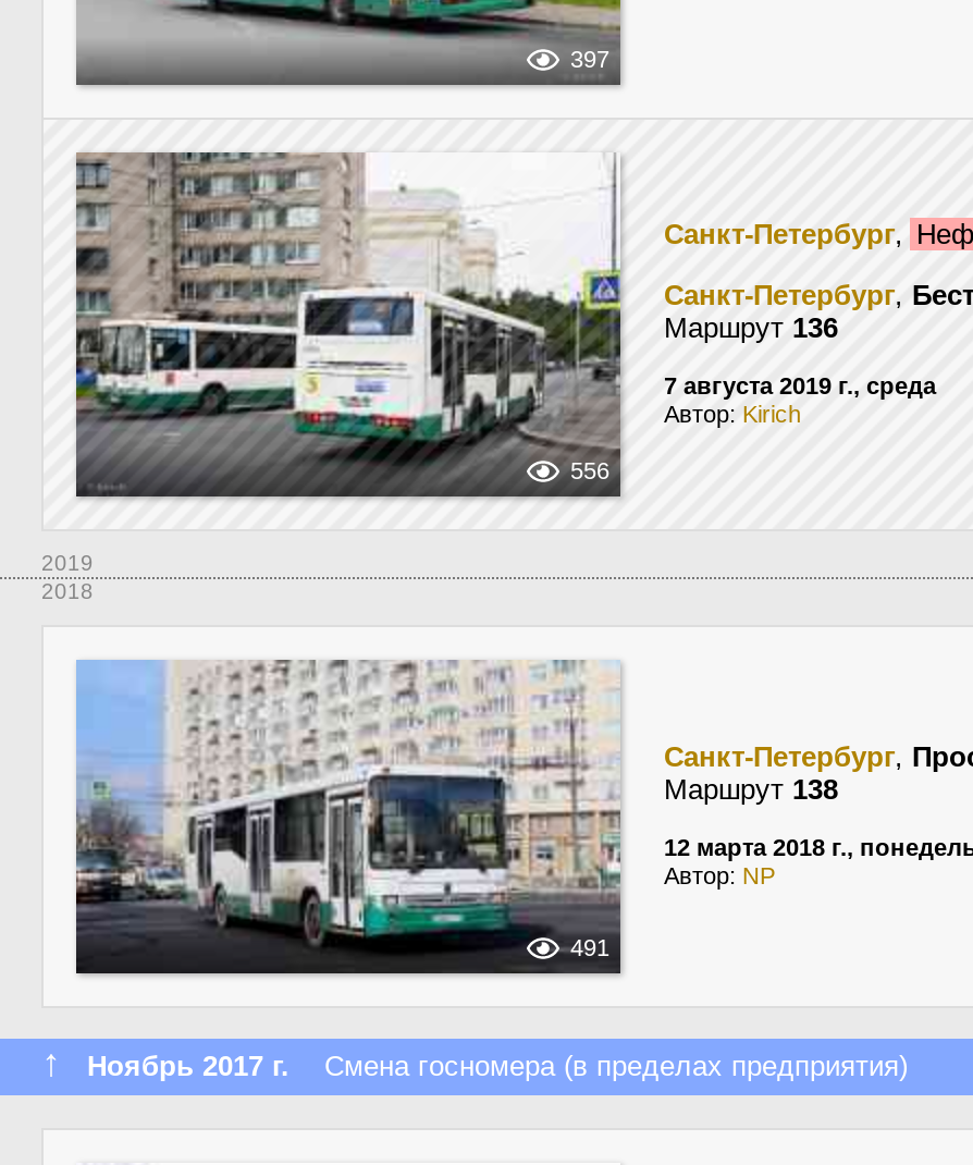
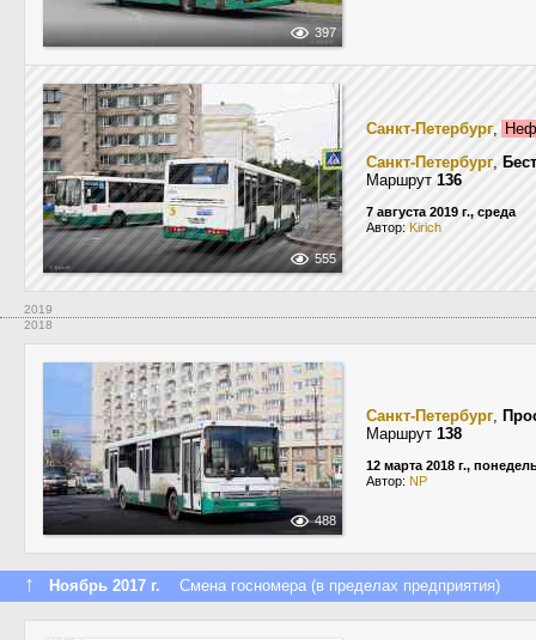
[570,457,609,483] 556 -> [315,251,336,266] 555
[570,934,609,960] 491 -> [315,513,336,528] 488

